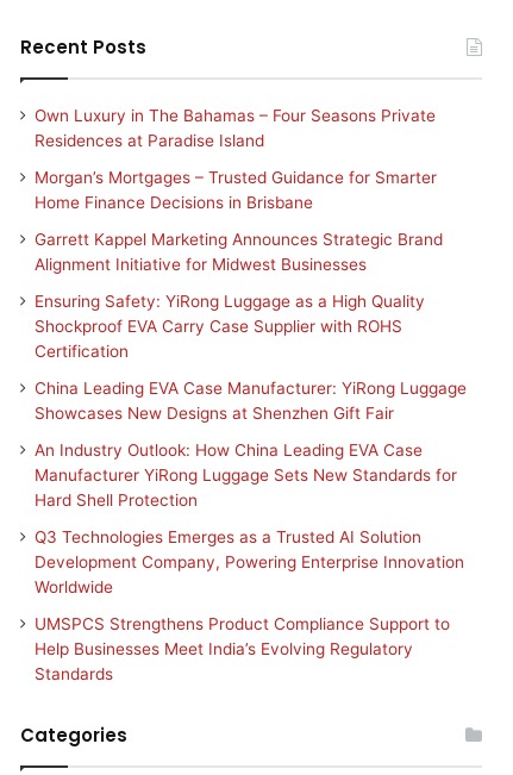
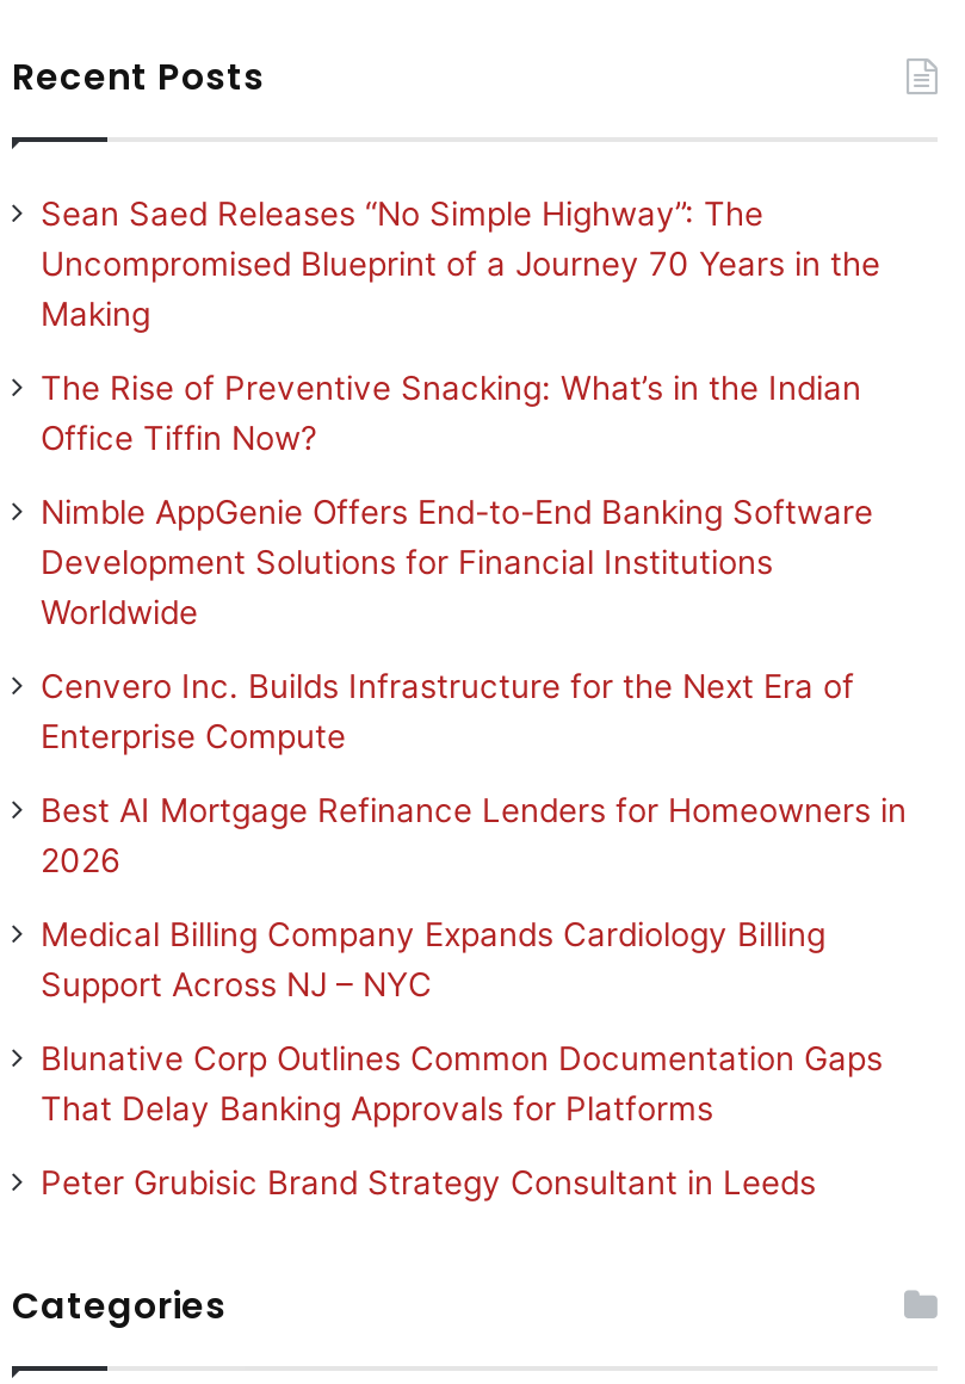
[35,106,467,571] Own Luxury in The Bahamas – Four Seasons Private | Residences at Paradise Island | Morgan’s Mortgages – Trusted Guidance for Smarter | Home Finance Decisions in Brisbane | Garrett Kappel Marketing Announces Strategic Brand | Alignment Initiative for Midwest Businesses | Ensuring Safety: YiRong Luggage as a High Quality | Shockproof EVA Carry Case Supplier with ROHS | Certification | China Leading EVA Case Manufacturer: YiRong Luggage | Showcases New Designs at Shenzhen Gift Fair | An Industry Outlook: How China Leading EVA Case | Manufacturer YiRong Luggage Sets New Standards for | Hard Shell Protection | Q3 Technologies Emerges as a Trusted AI Solution | Development Company, Powering Enterprise Innovation -> [41,194,880,581] Sean Saed Releases “No Simple Highway”: The | Uncompromised Blueprint of a Journey 70 Years in the | Making | The Rise of Preventive Snacking: What’s in the Indian | Office Tiffin Now? | Nimble AppGenie Offers End-to-End Banking Software | Development Solutions for Financial Institutions
moved [35,577,113,596] -> [41,593,198,631]: Worldwide
[35,614,450,683] UMSPCS Strengthens Product Compliance Support to | Help Businesses Meet India’s Evolving Regulatory | Standards -> [41,667,907,1201] Cenvero Inc. Builds Infrastructure for the Next Era of | Enterprise Compute | Best AI Mortgage Refinance Lenders for Homeowners in | 2026 | Medical Billing Company Expands Cardiology Billing | Support Across NJ – NYC | Blunative Corp Outlines Common Documentation Gaps | That Delay Banking Approvals for Platforms | Peter Grubisic Brand Strategy Consultant in Leeds

